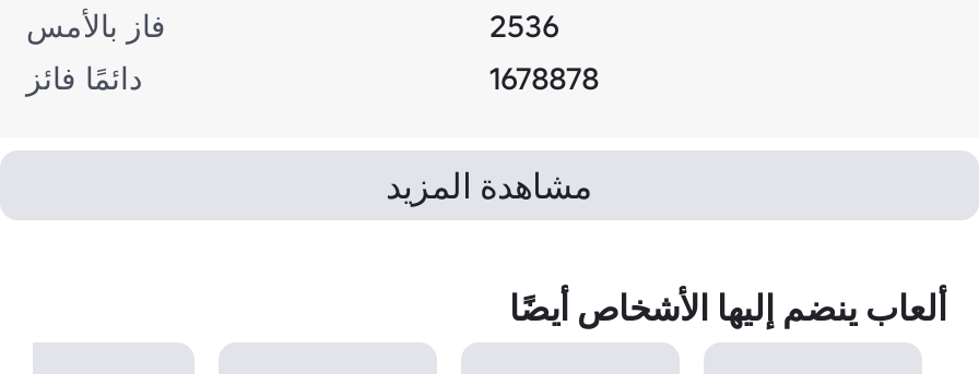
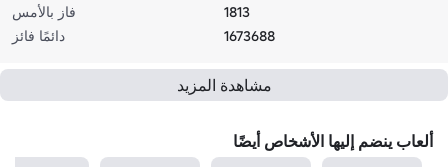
[489,7,559,46] 2536 -> [224,3,250,21] 1813
[489,60,599,99] 1678878 -> [224,27,275,45] 1673688

